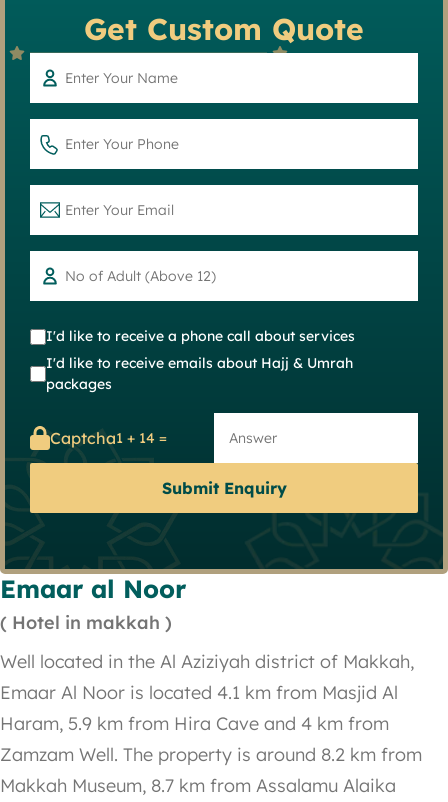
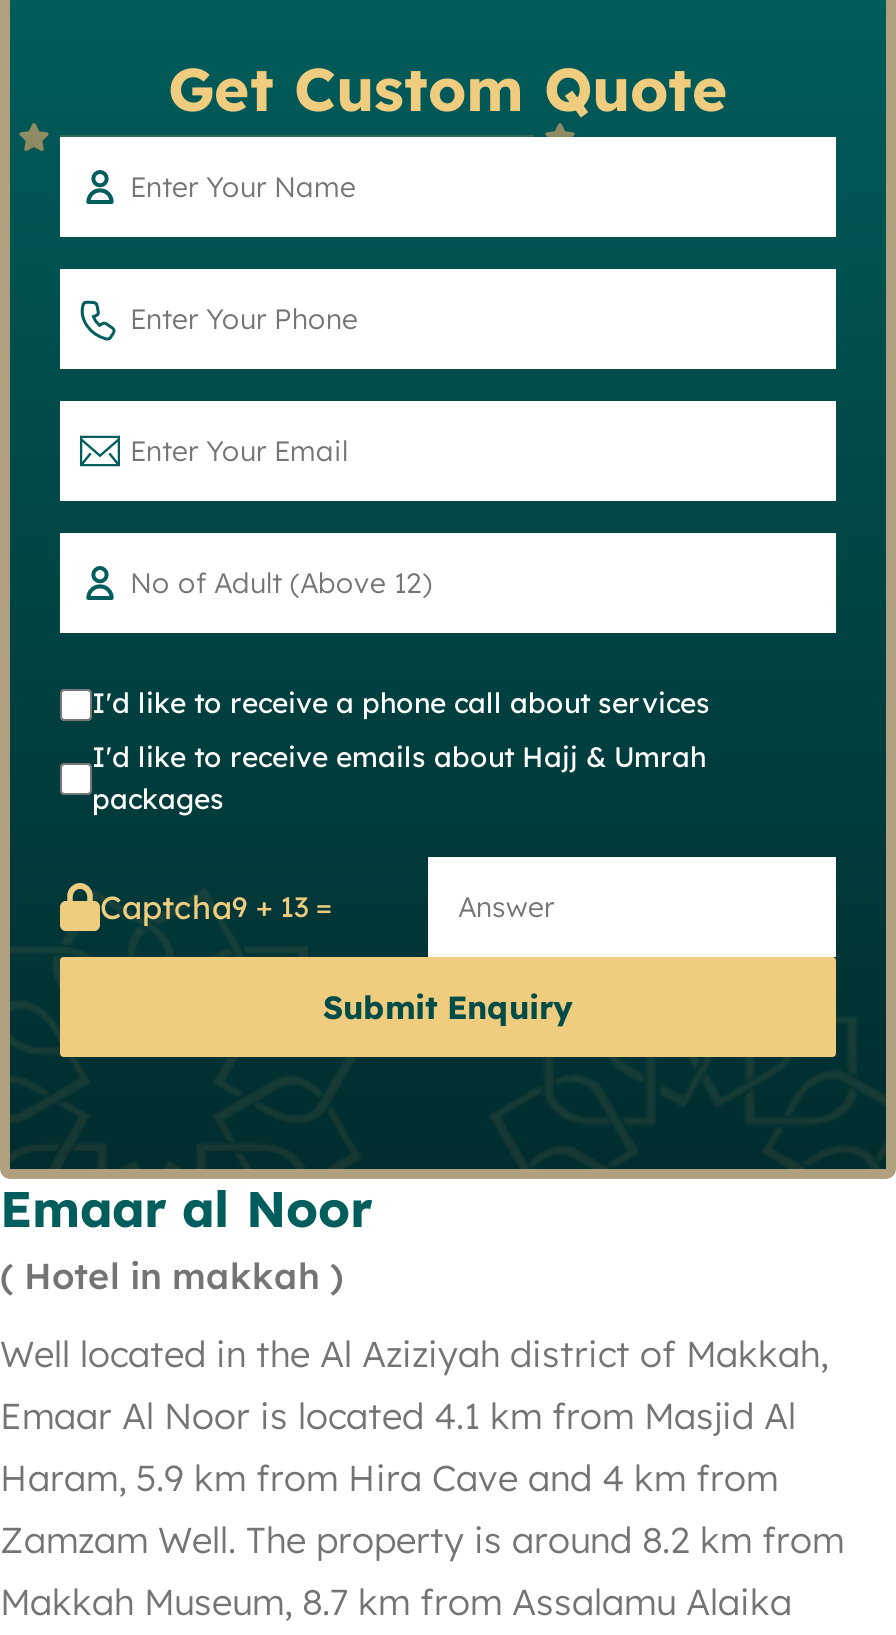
[50,428,167,448] Captcha1 + 14 = -> [100,887,332,927] Captcha9 + 13 =

